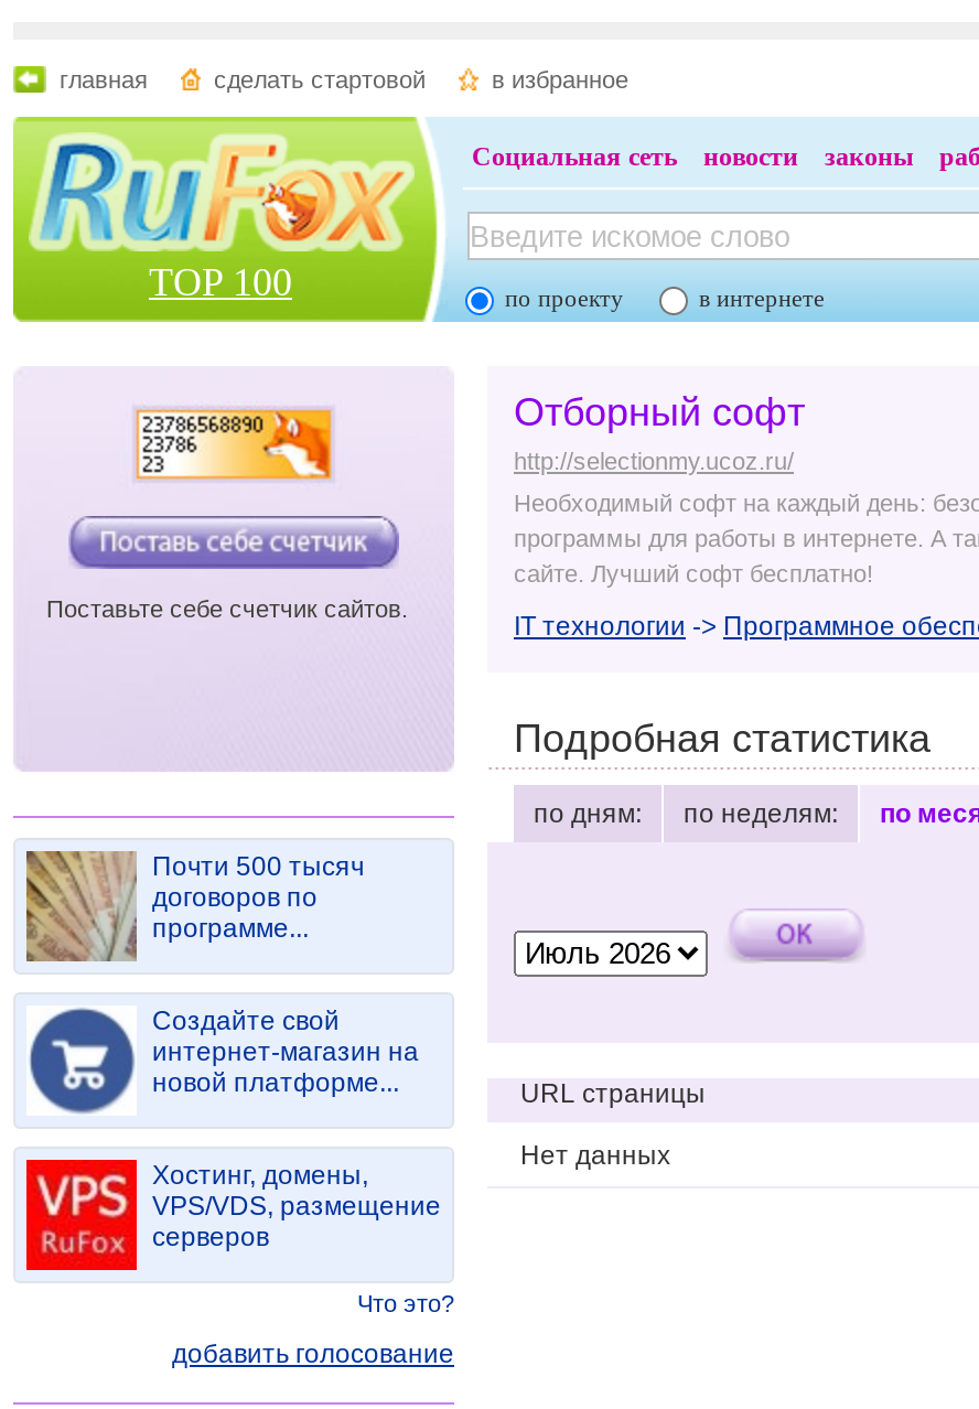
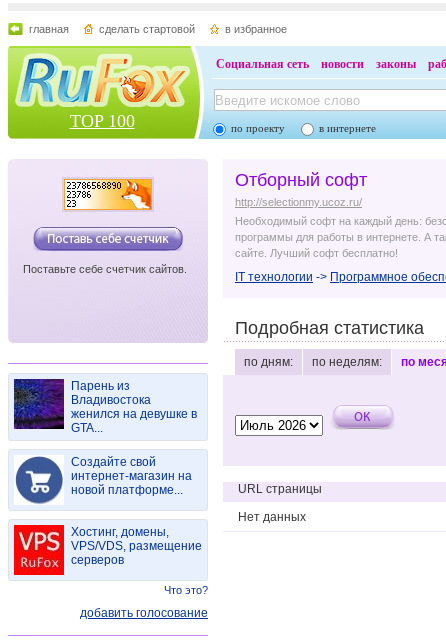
[24,849,364,964] [image] | Почти 500 тысяч | договоров по | программе... -> [13,378,197,435] [image] | Парень из | Владивостока | женился на девушке в | GTA...

